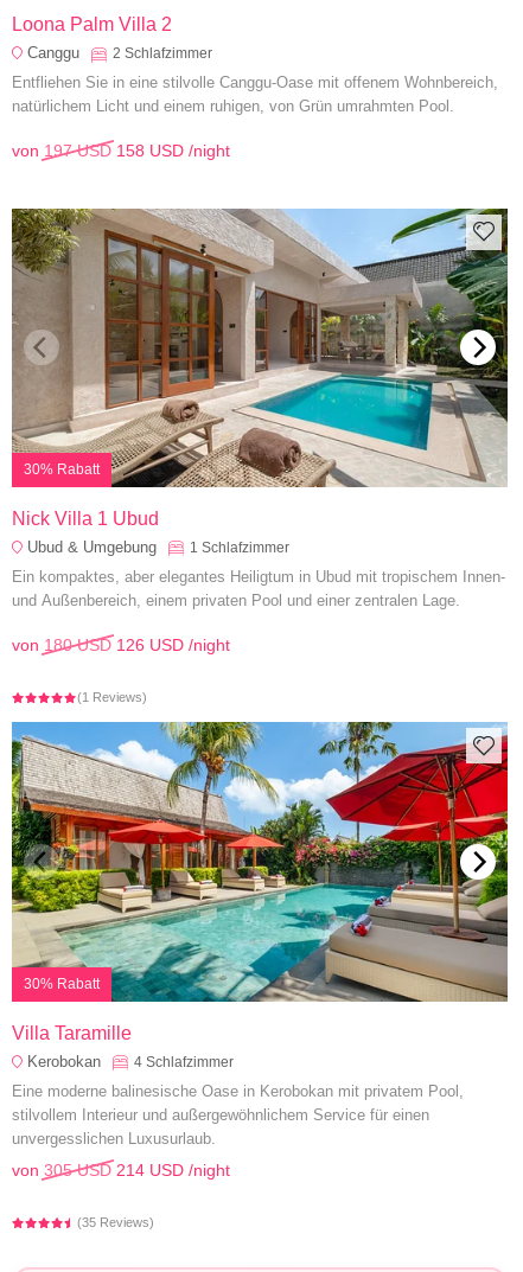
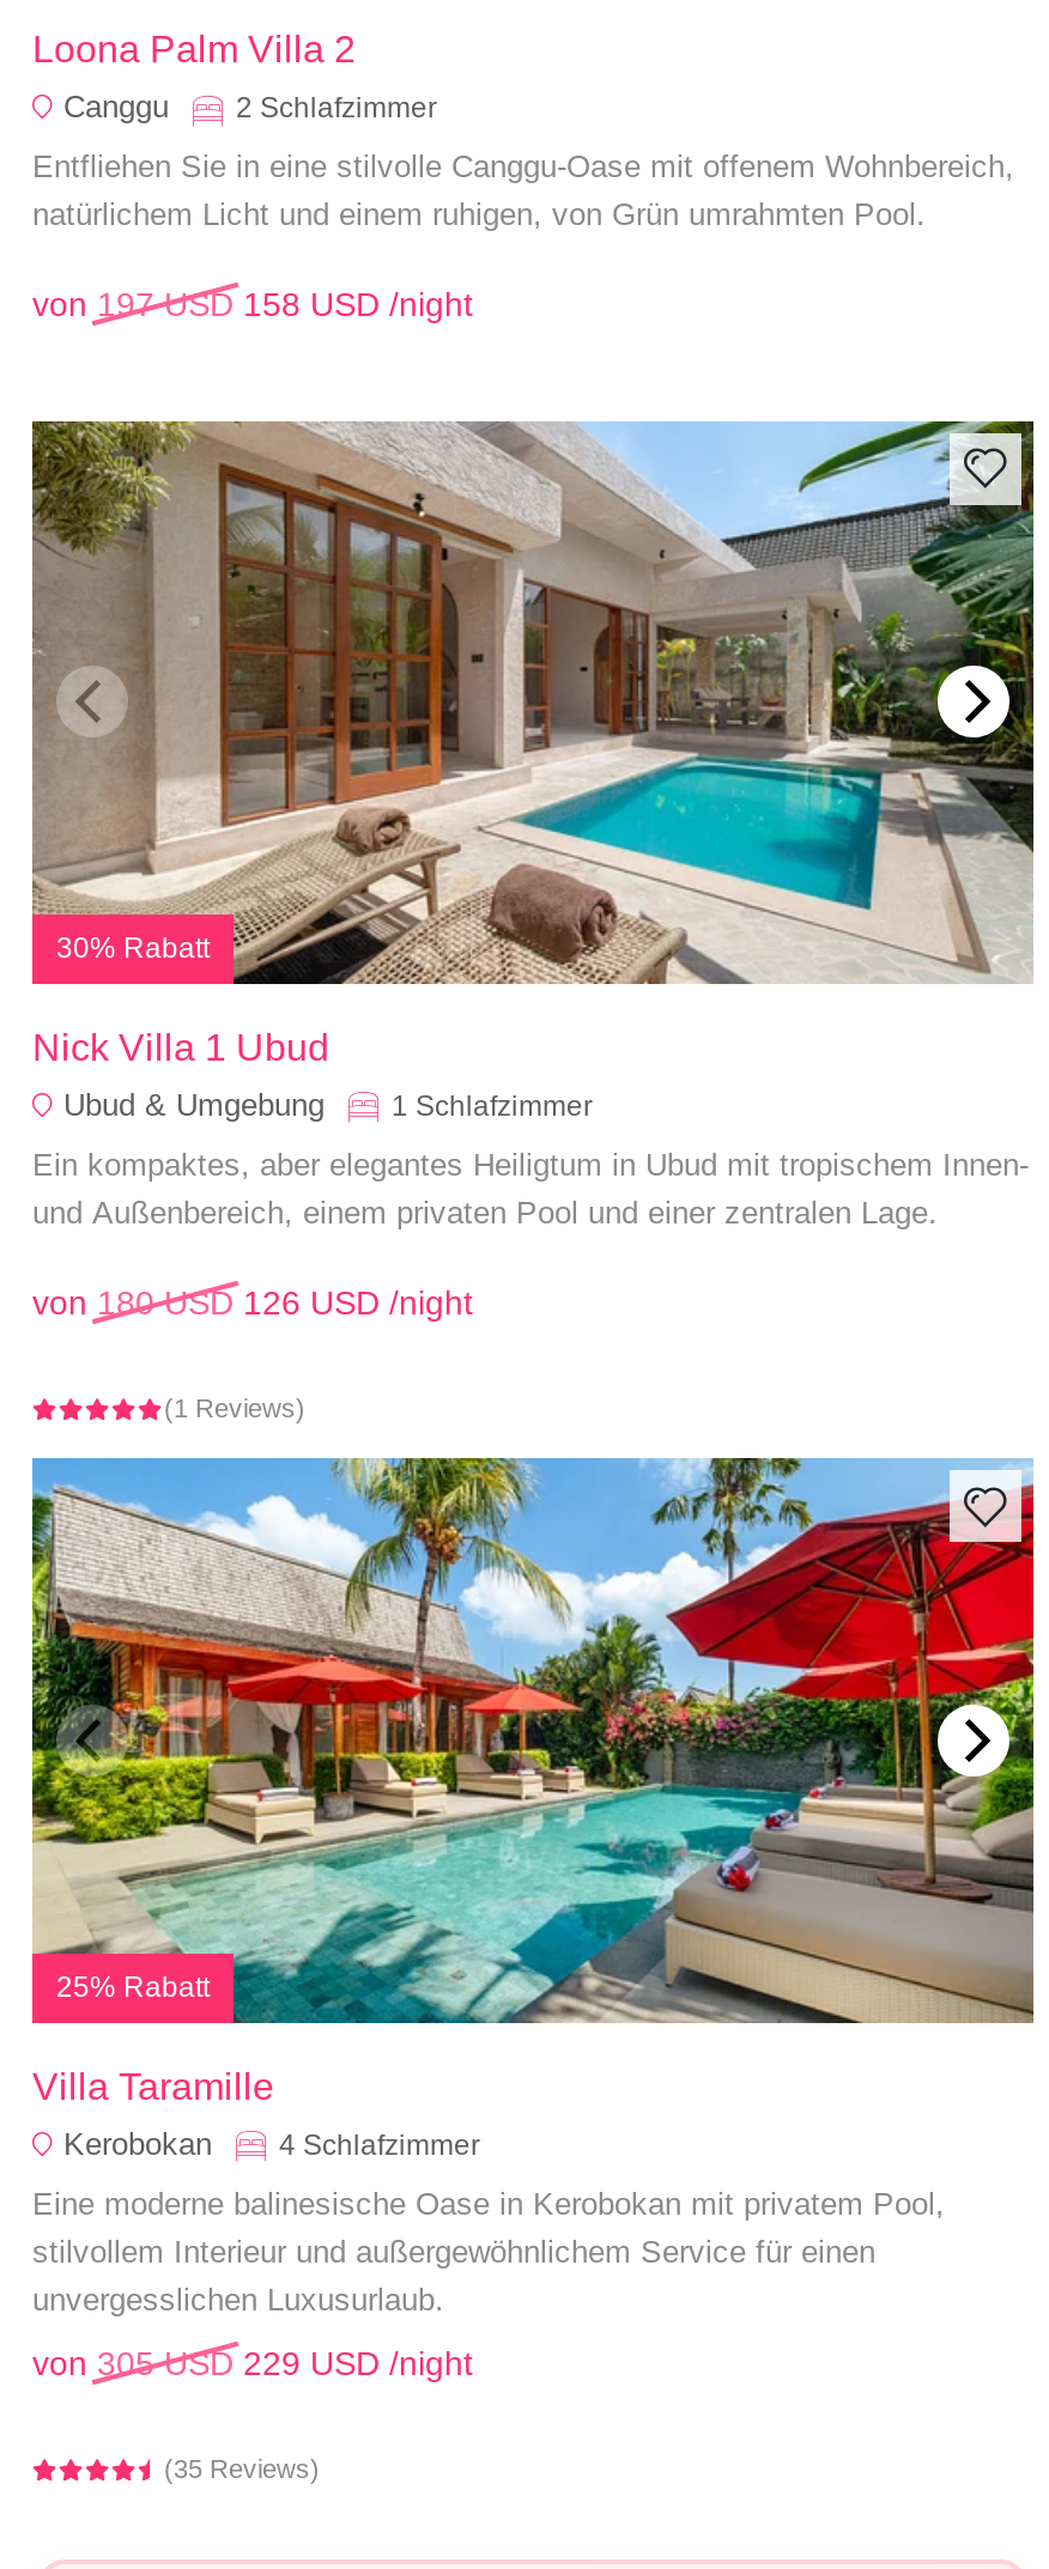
[24,975,100,992] 30% Rabatt -> [56,1969,210,2003] 25% Rabatt
[12,1161,230,1180] von 305 USD 214 USD /night -> [32,2344,473,2382] von 305 USD 229 USD /night

